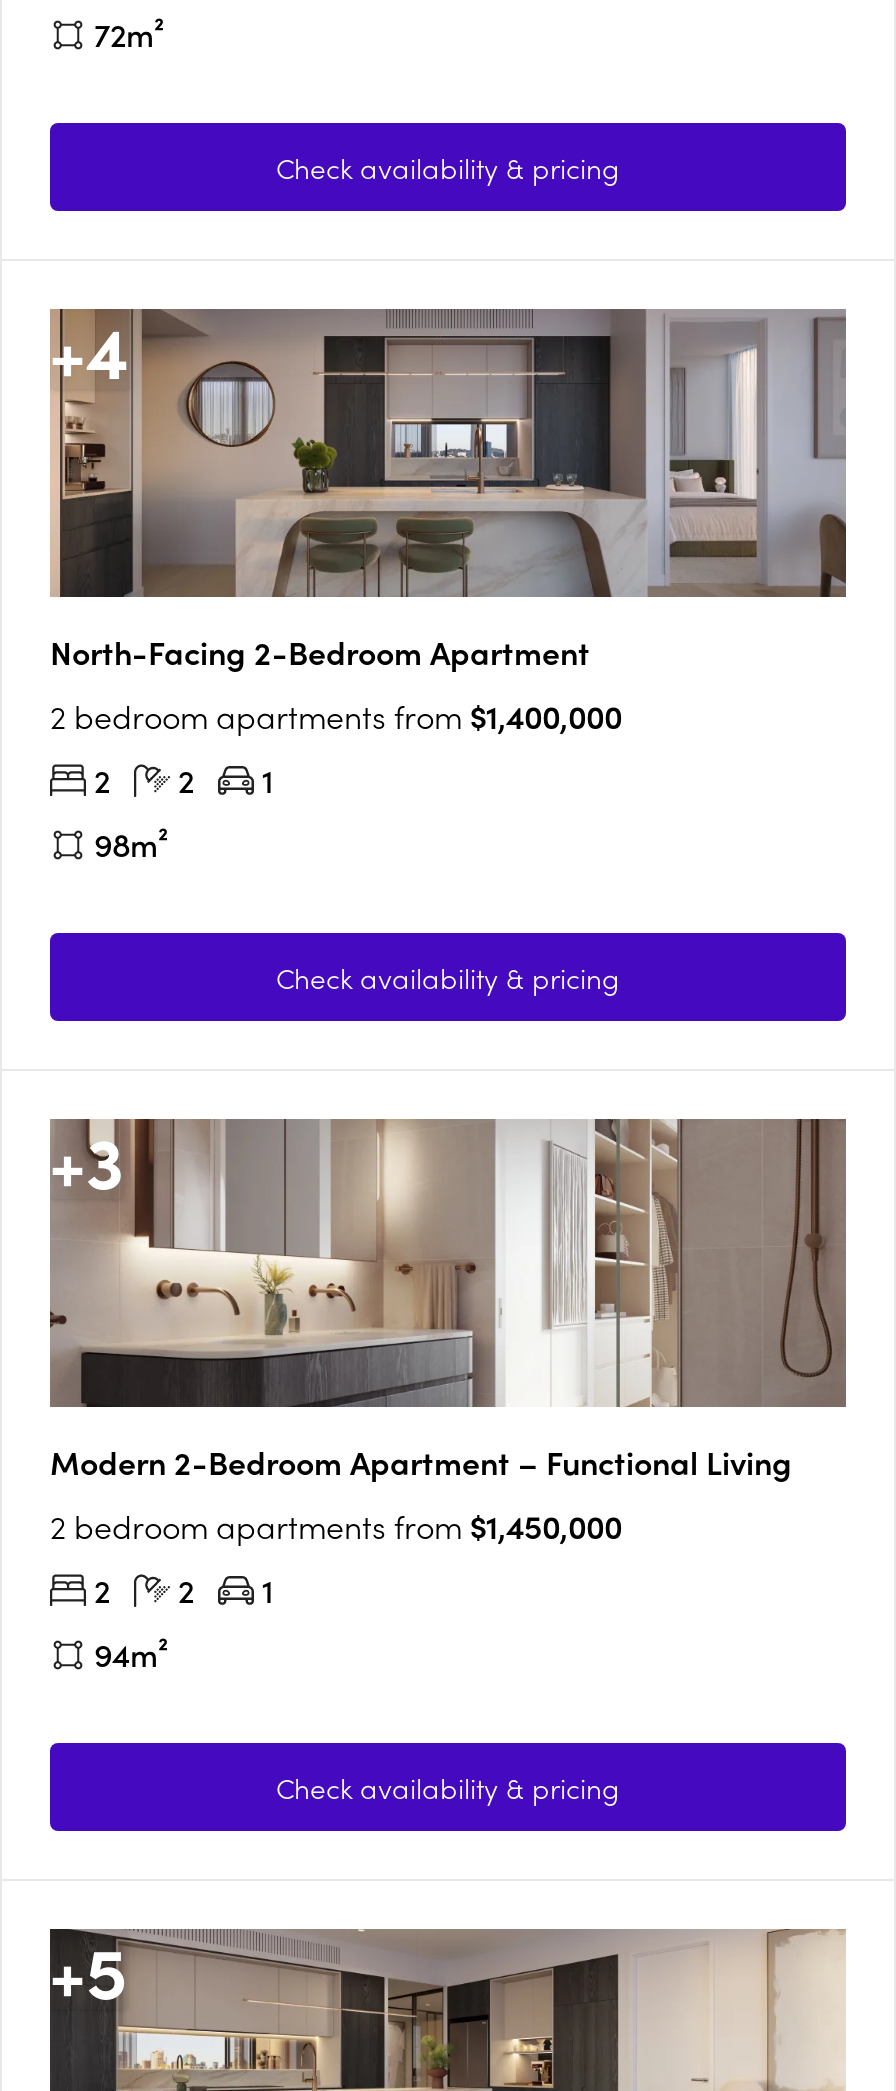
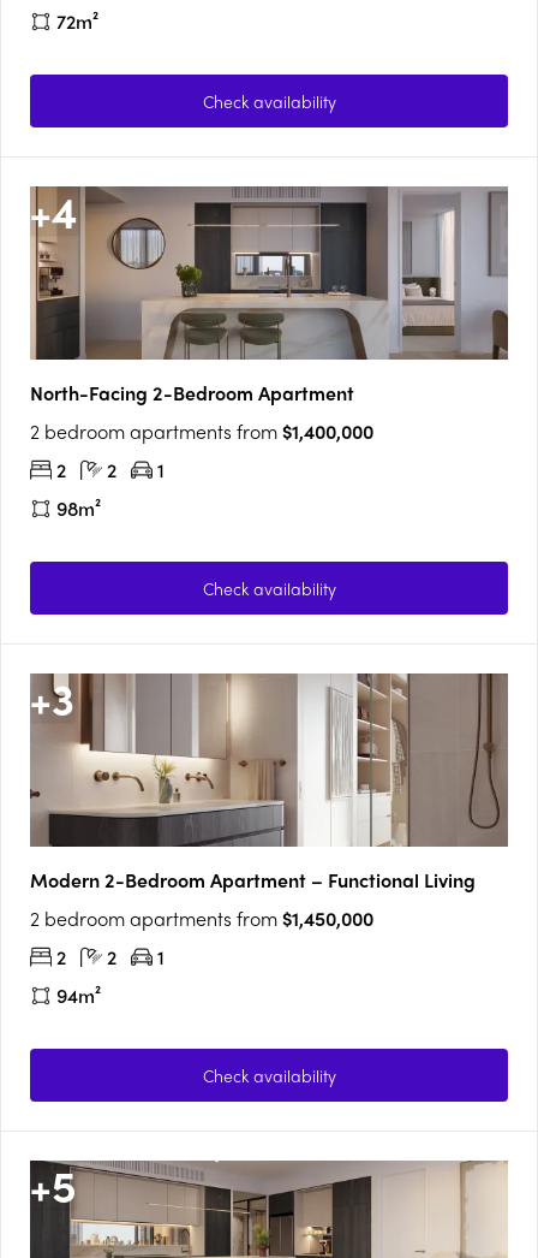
[276,147,620,187] Check availability & pricing -> [202,89,336,113] Check availability
[276,957,620,997] Check availability & pricing -> [202,576,336,600] Check availability
[276,1767,620,1807] Check availability & pricing -> [202,1063,336,1087] Check availability

